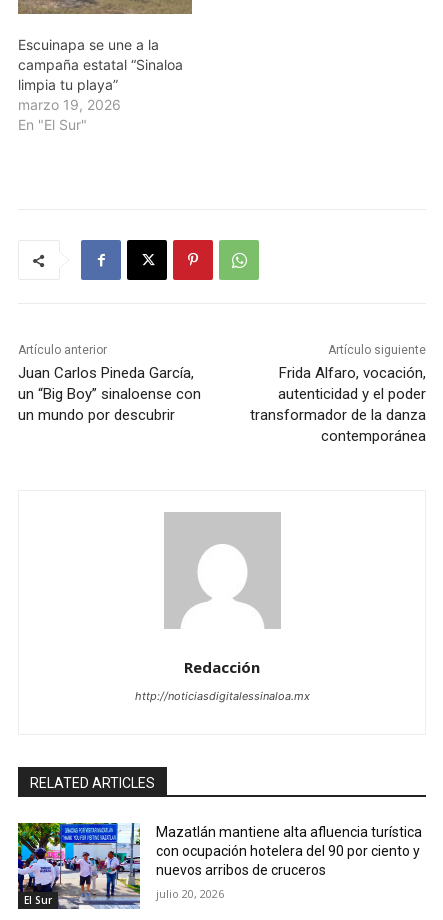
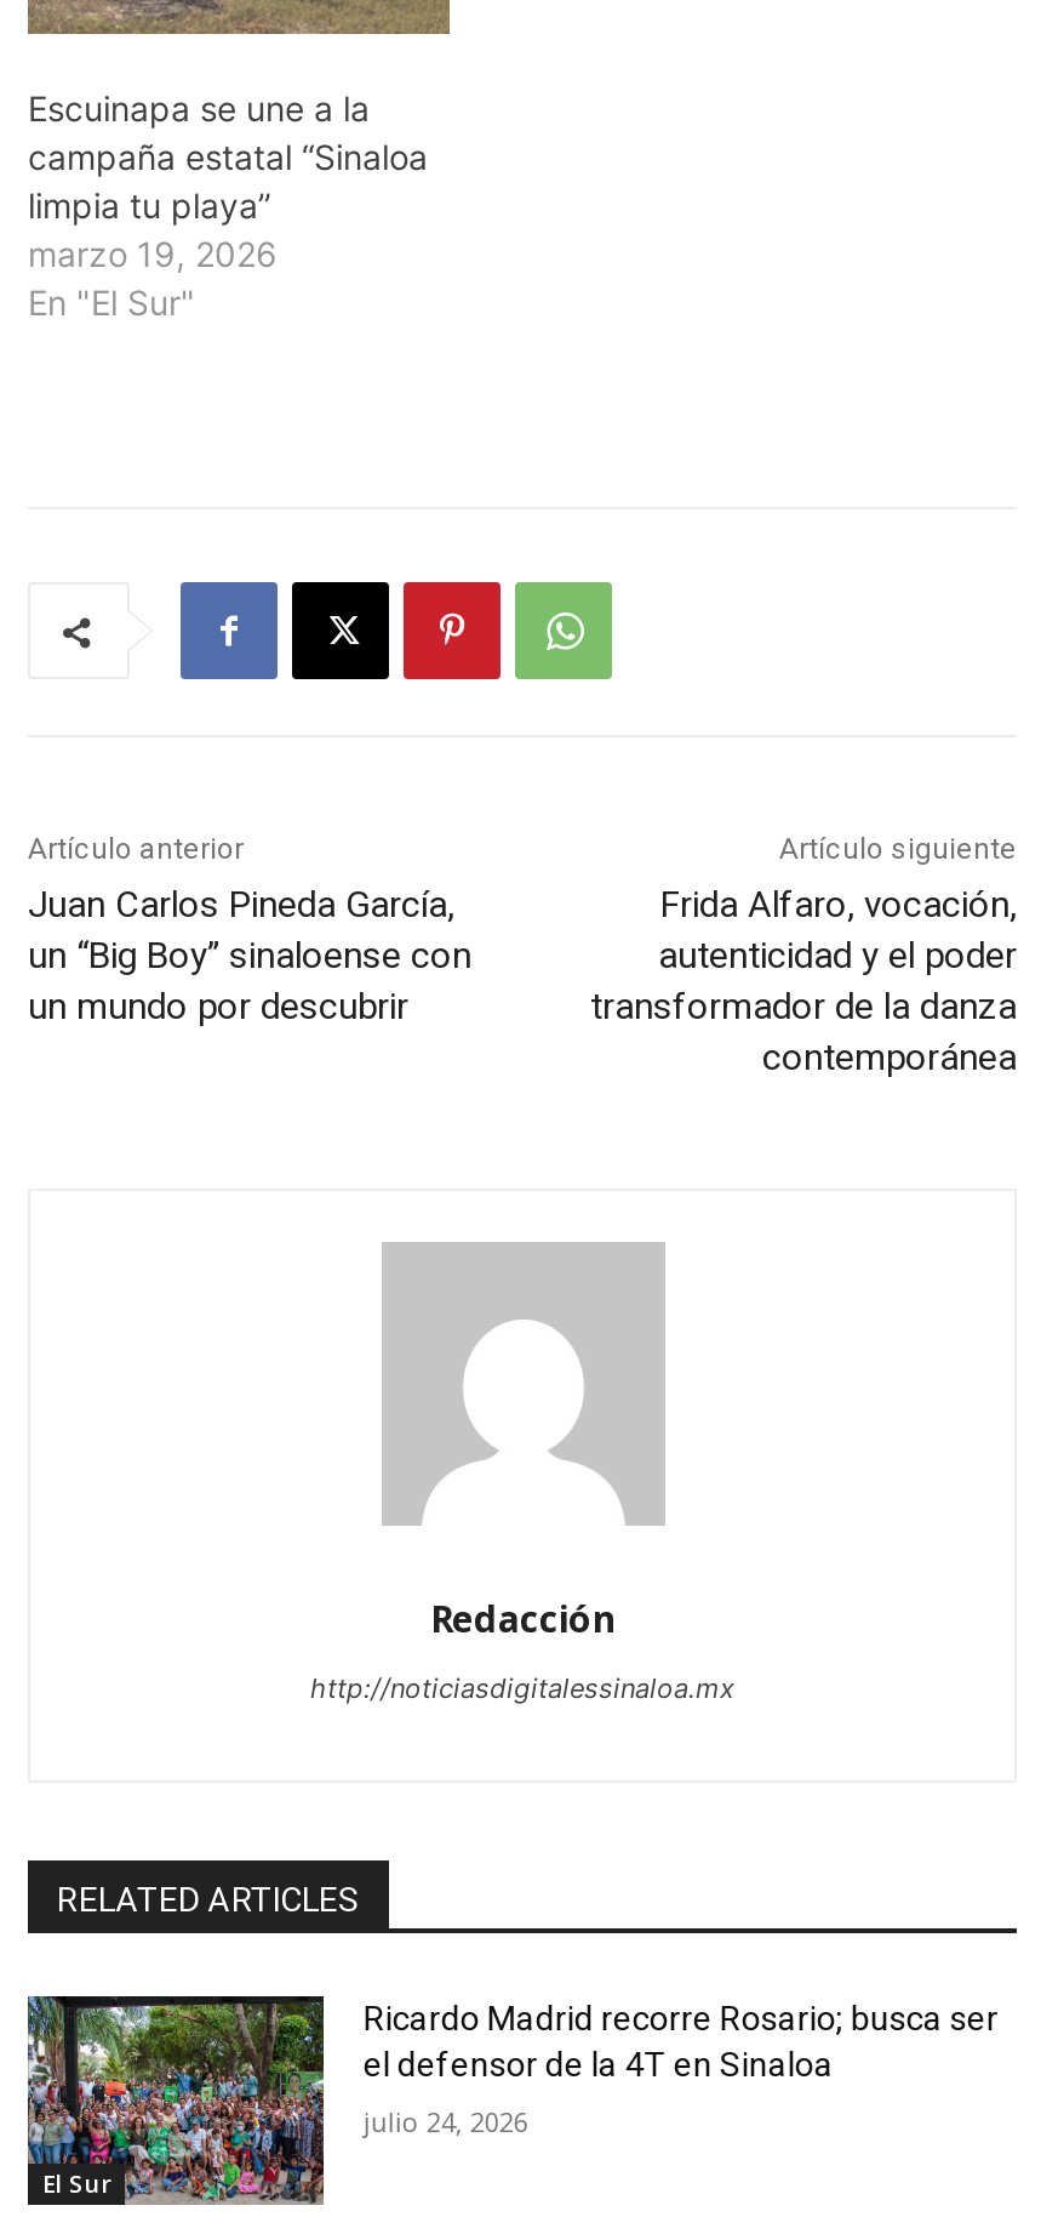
[17,822,422,909] [image] | Mazatlán mantiene alta afluencia turística | con ocupación hotelera del 90 por ciento y | nuevos arribos de cruceros -> [25,1994,998,2207] [image] | Ricardo Madrid recorre Rosario; busca ser | el defensor de la 4T en Sinaloa
[156,886,224,901] julio 20, 2026 -> [363,2104,528,2140] julio 24, 2026

